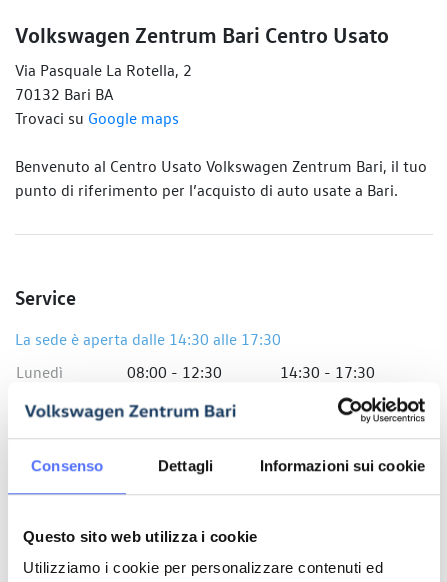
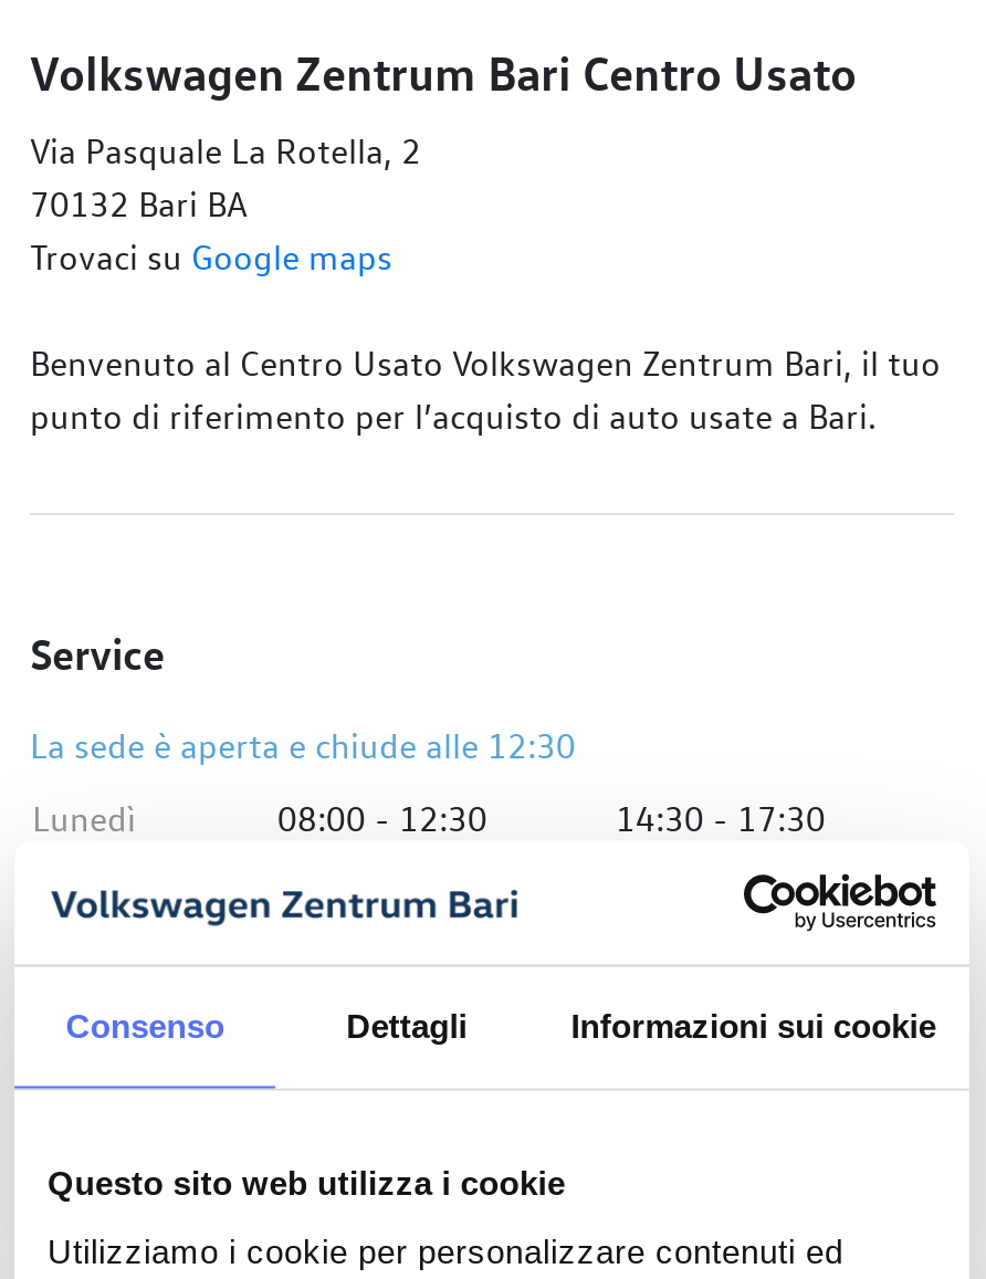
[15,329,281,349] La sede è aperta dalle 14:30 alle 17:30 -> [30,723,576,767] La sede è aperta e chiude alle 12:30

